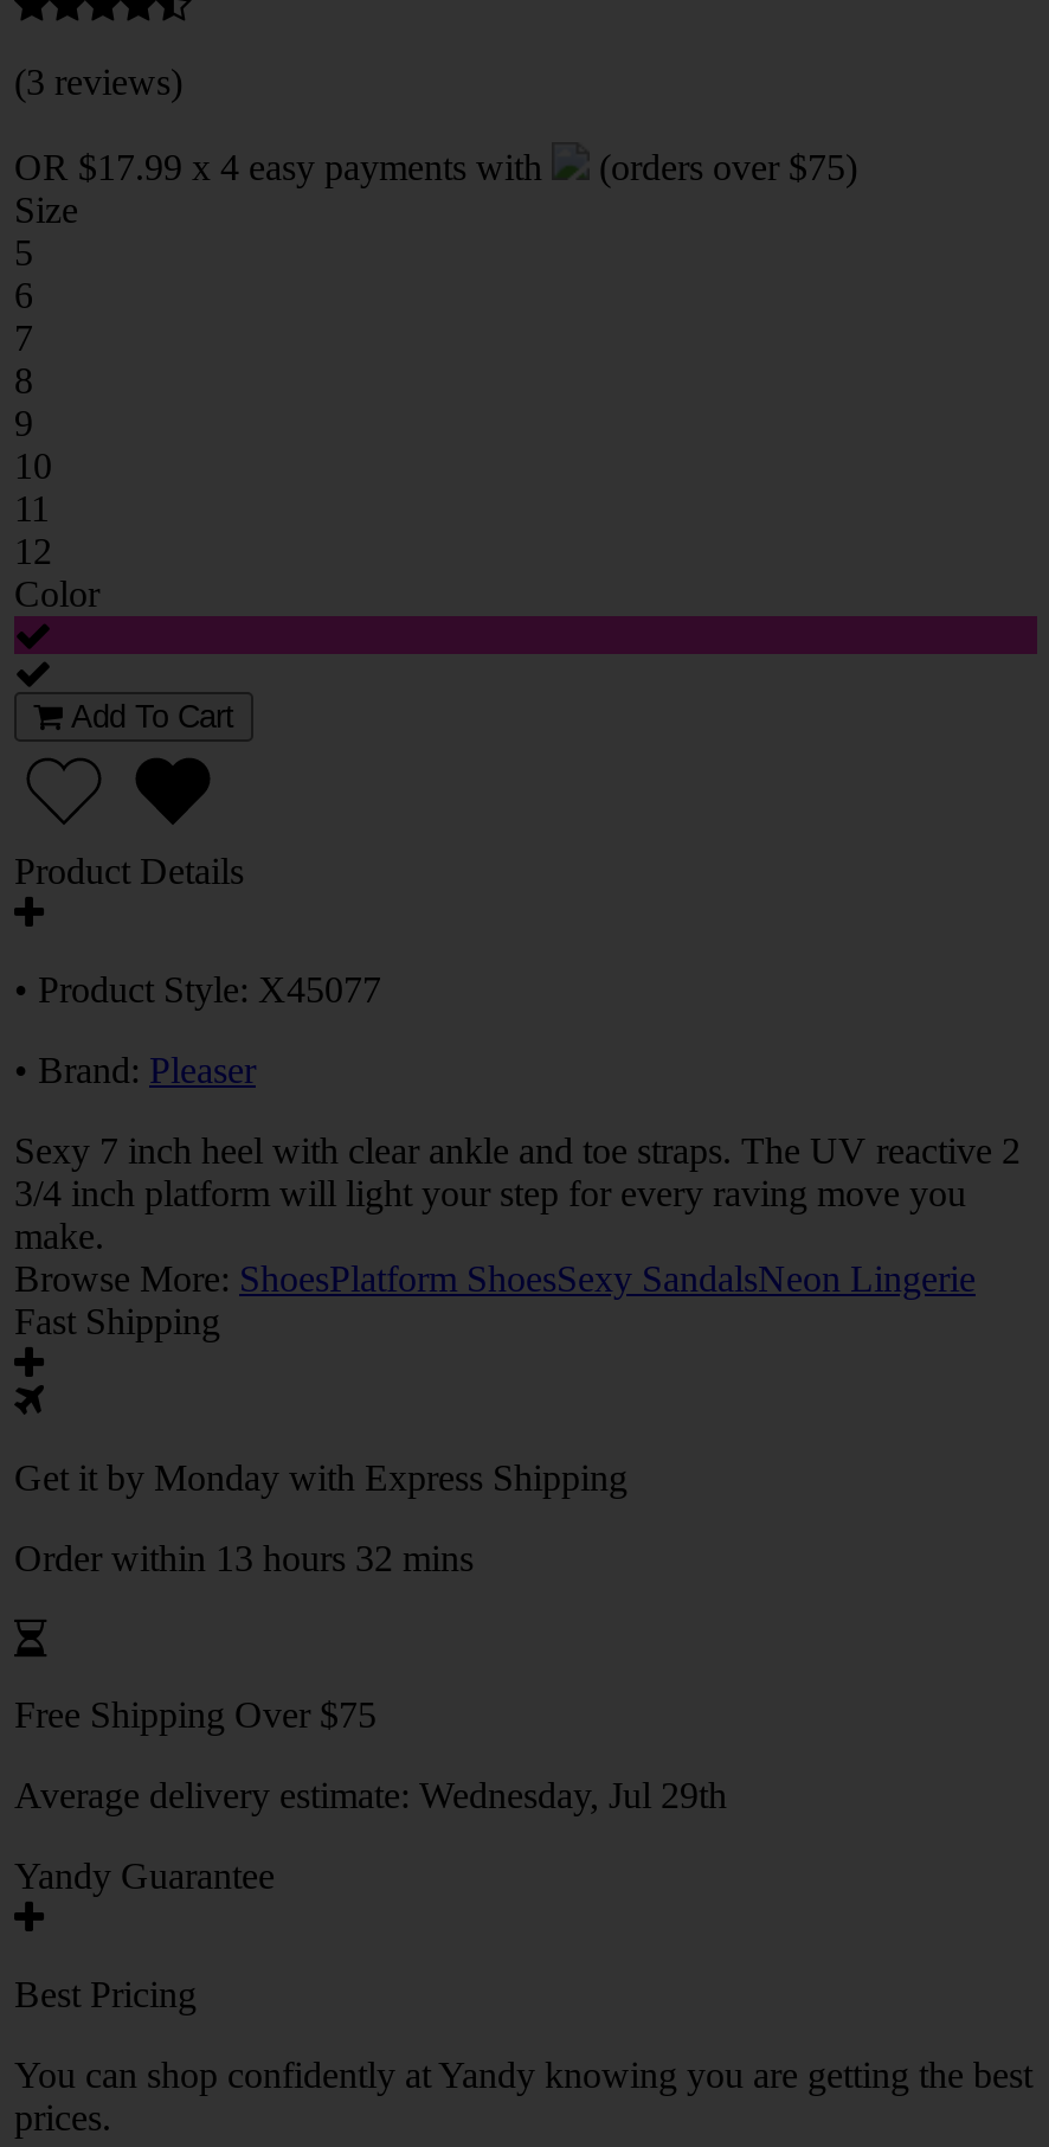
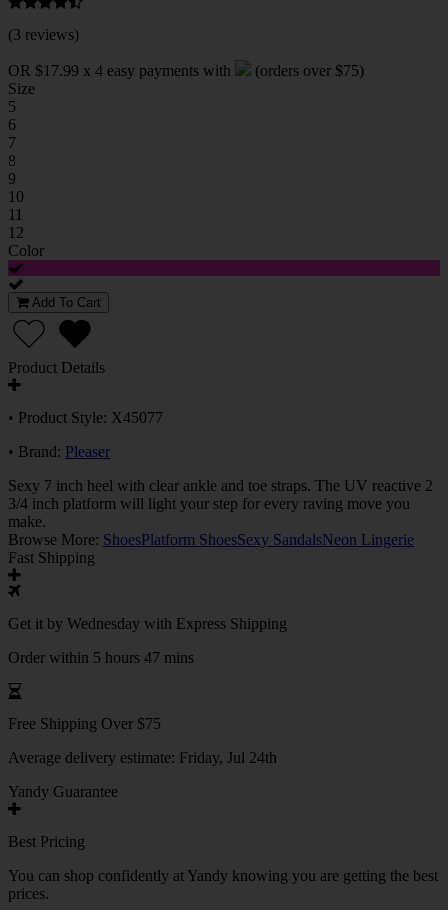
[14,1457,628,1497] Get it by Monday with Express Shipping -> [8,615,287,632] Get it by Wednesday with Express Shipping
[14,1538,474,1578] Order within 13 hours 32 mins -> [8,649,194,666] Order within 5 hours 47 mins
[14,1775,727,1815] Average delivery estimate: Wednesday, Jul 29th -> [8,749,277,766] Average delivery estimate: Friday, Jul 24th

